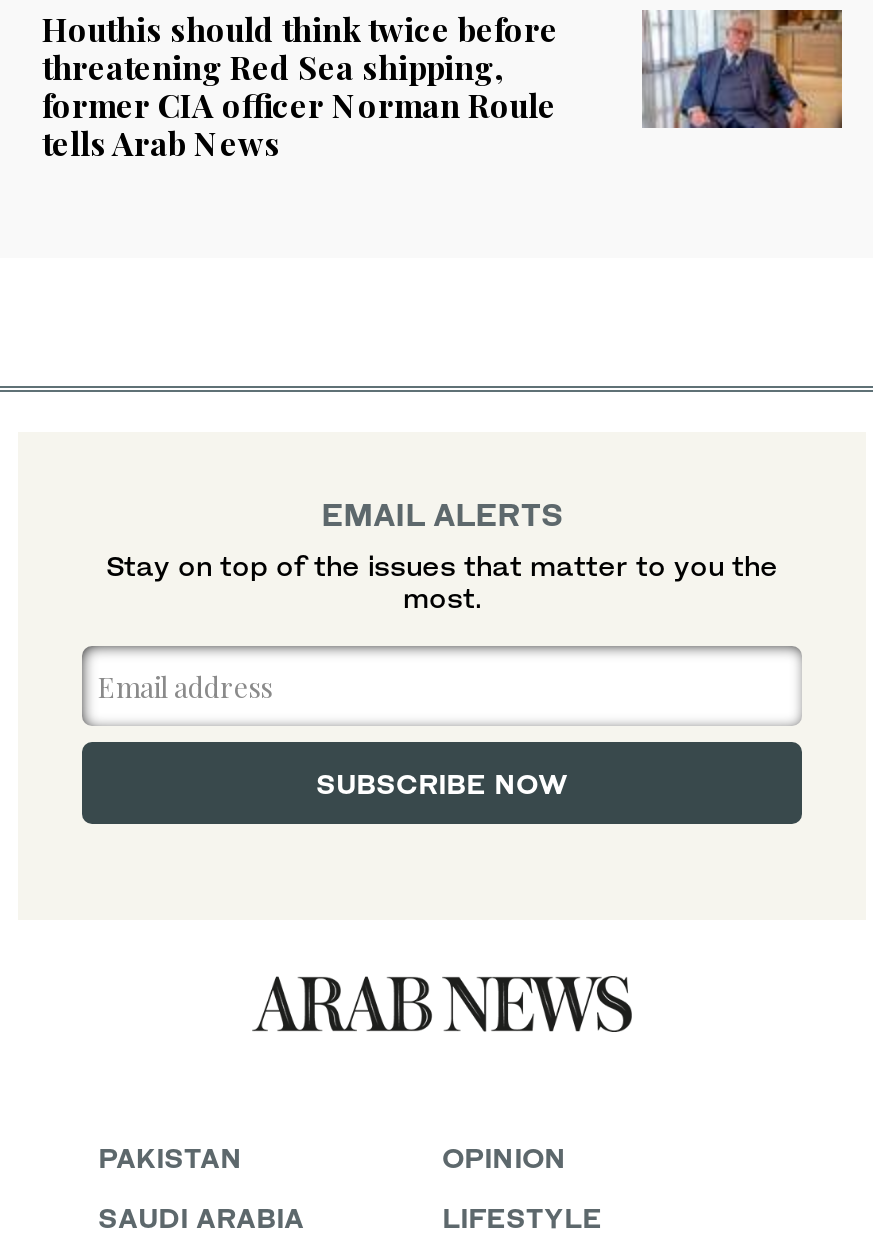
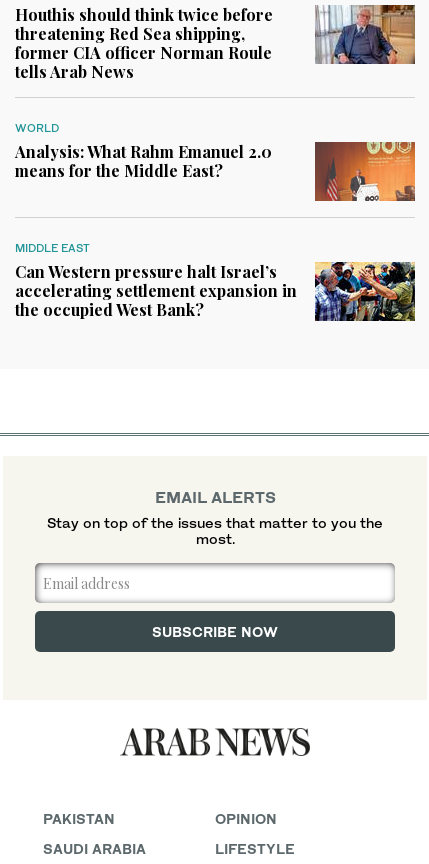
none -> [15,121,272,181] WORLD | Analysis: What Rahm Emanuel 2.0 | means for the Middle East?
none -> [15,241,416,322] [image] | MIDDLE EAST | Can Western pressure halt Israel’s | accelerating settlement expansion in | the occupied West Bank?
none -> [314,141,416,202] [image]

